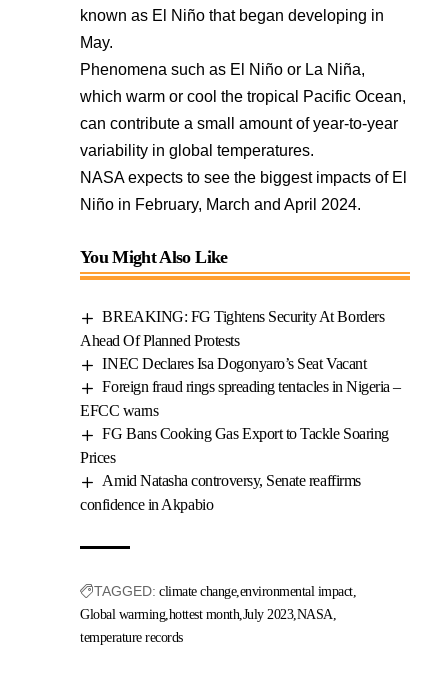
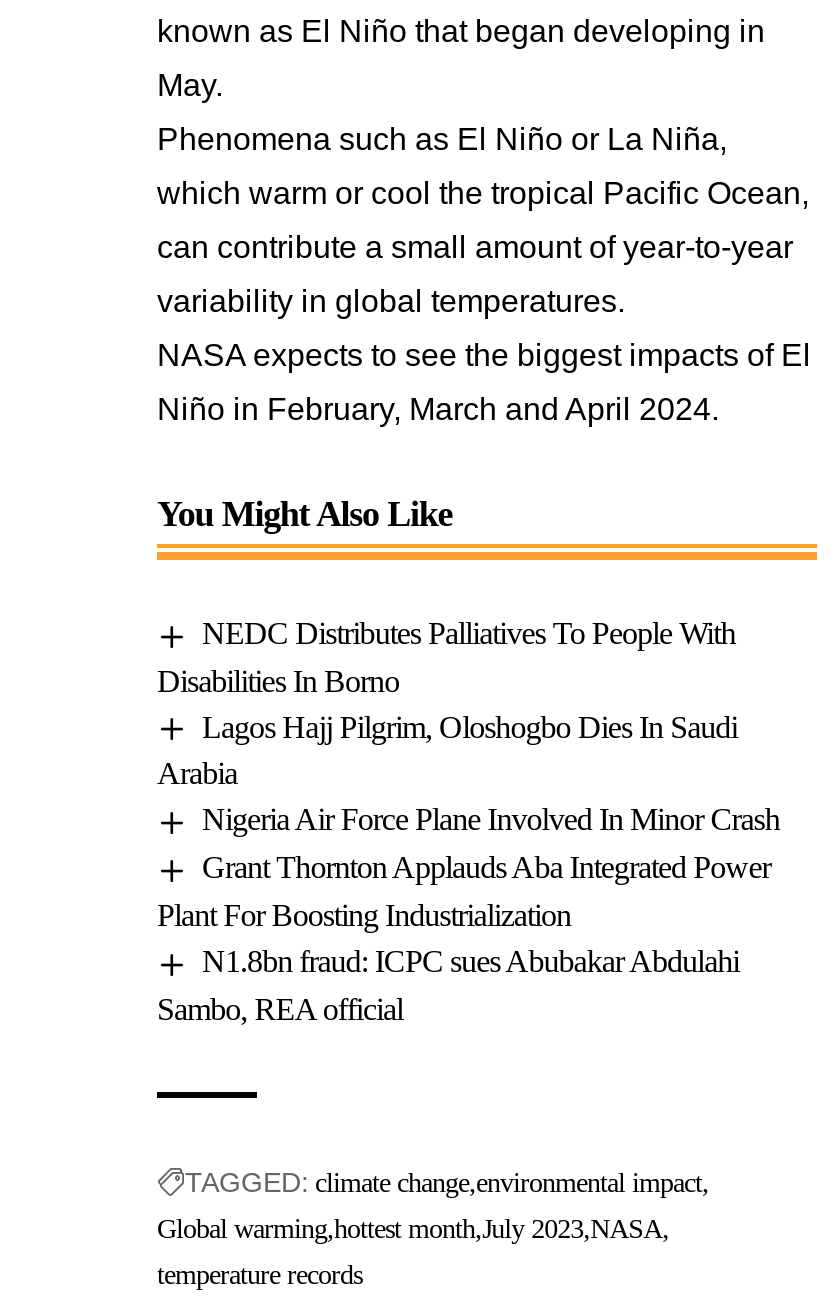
[80,308,401,513] BREAKING: FG Tightens Security At Borders | Ahead Of Planned Protests | INEC Declares Isa Dogonyaro’s Seat Vacant | Foreign fraud rings spreading tentacles in Nigeria – | EFCC warns | FG Bans Cooking Gas Export to Tackle Soaring | Prices | Amid Natasha controversy, Senate reaffirms | confidence in Akpabio -> [157,616,787,1026] NEDC Distributes Palliatives To People With | Disabilities In Borno | Lagos Hajj Pilgrim, Oloshogbo Dies In Saudi | Arabia | Nigeria Air Force Plane Involved In Minor Crash | Grant Thornton Applauds Aba Integrated Power | Plant For Boosting Industrialization | N1.8bn fraud: ICPC sues Abubakar Abdulahi | Sambo, REA official

